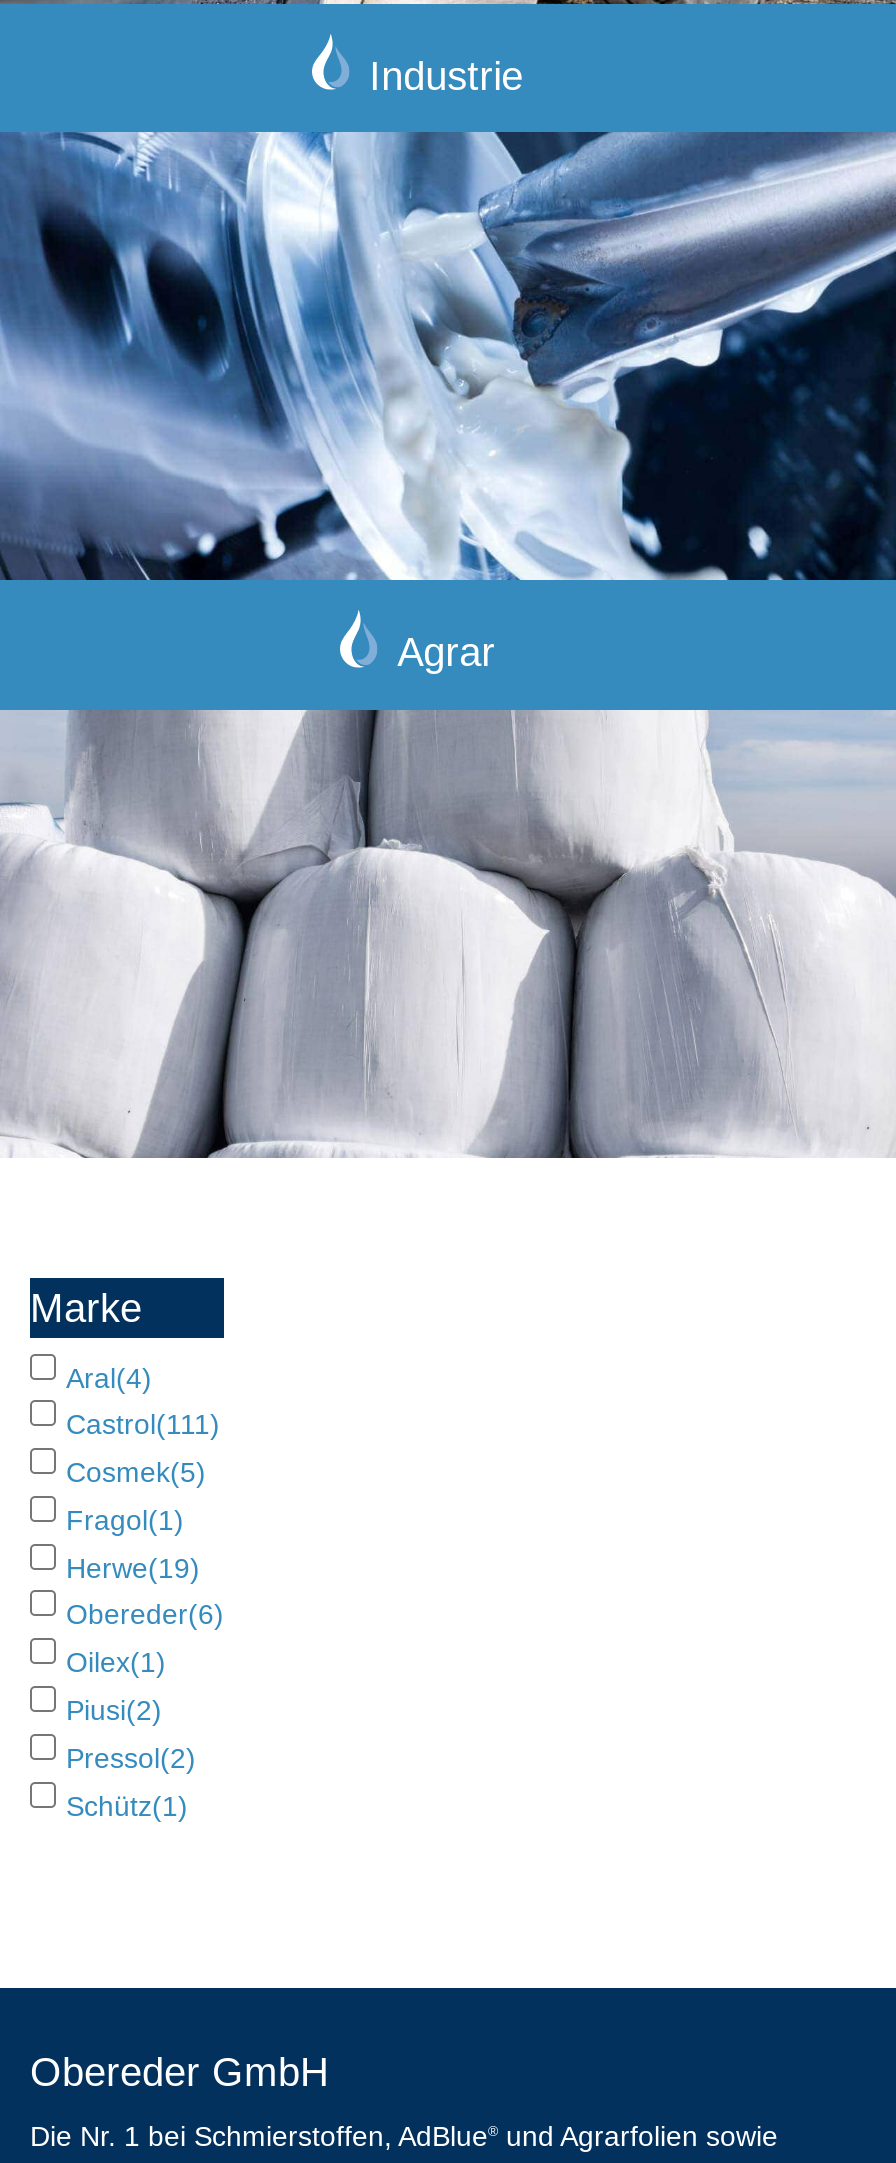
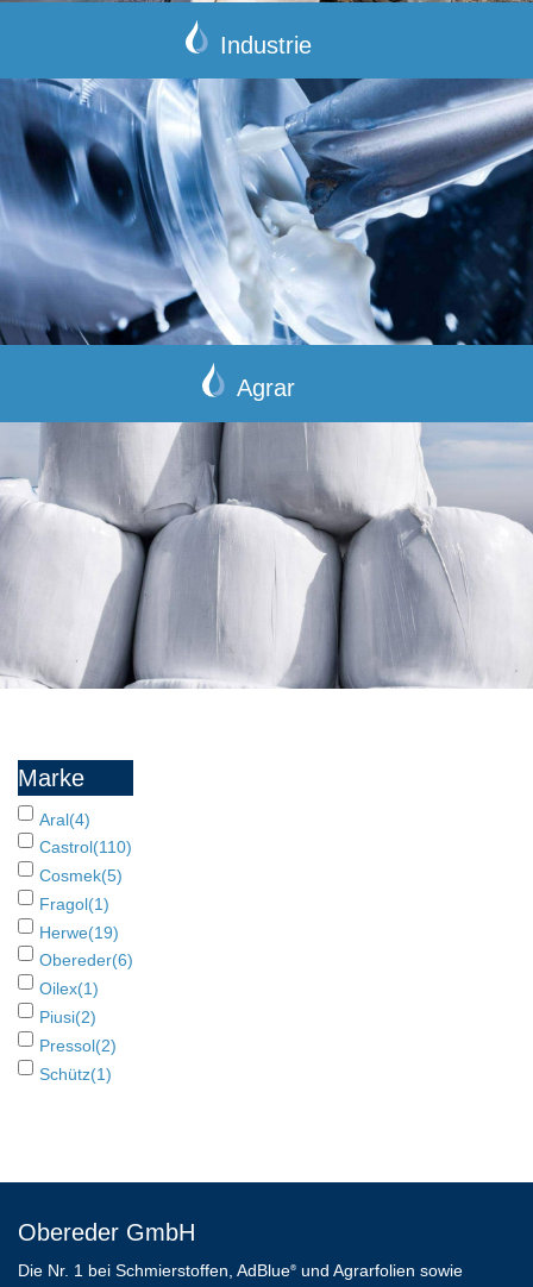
[66,1408,220,1440] Castrol(111) -> [39,838,132,857] Castrol(110)

